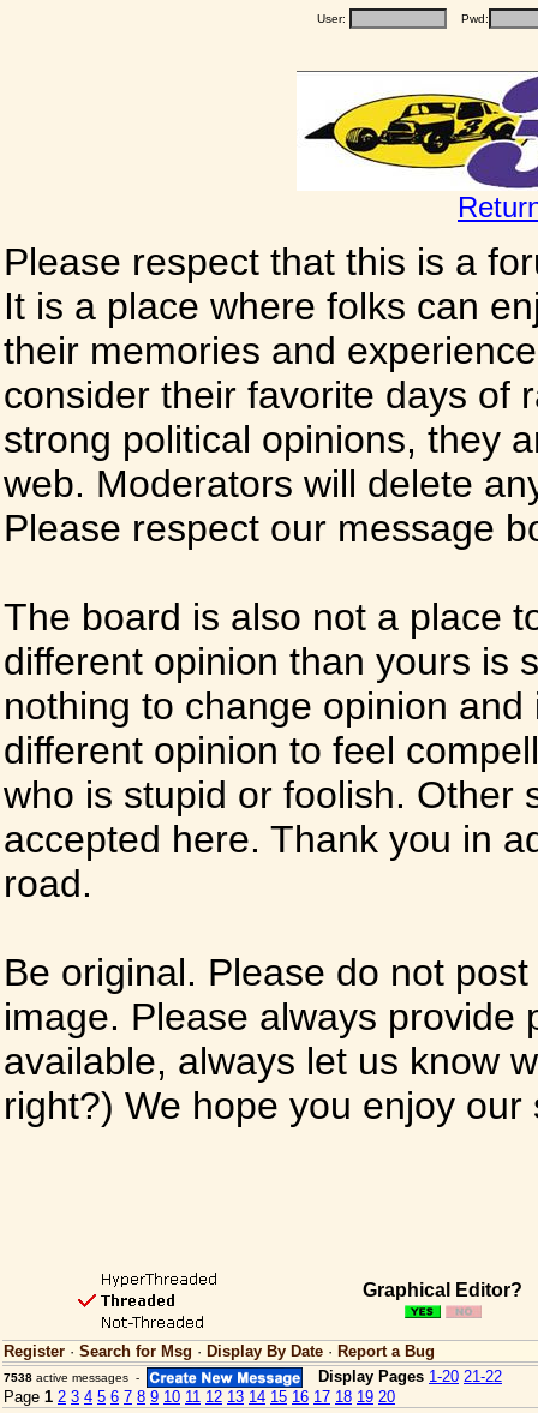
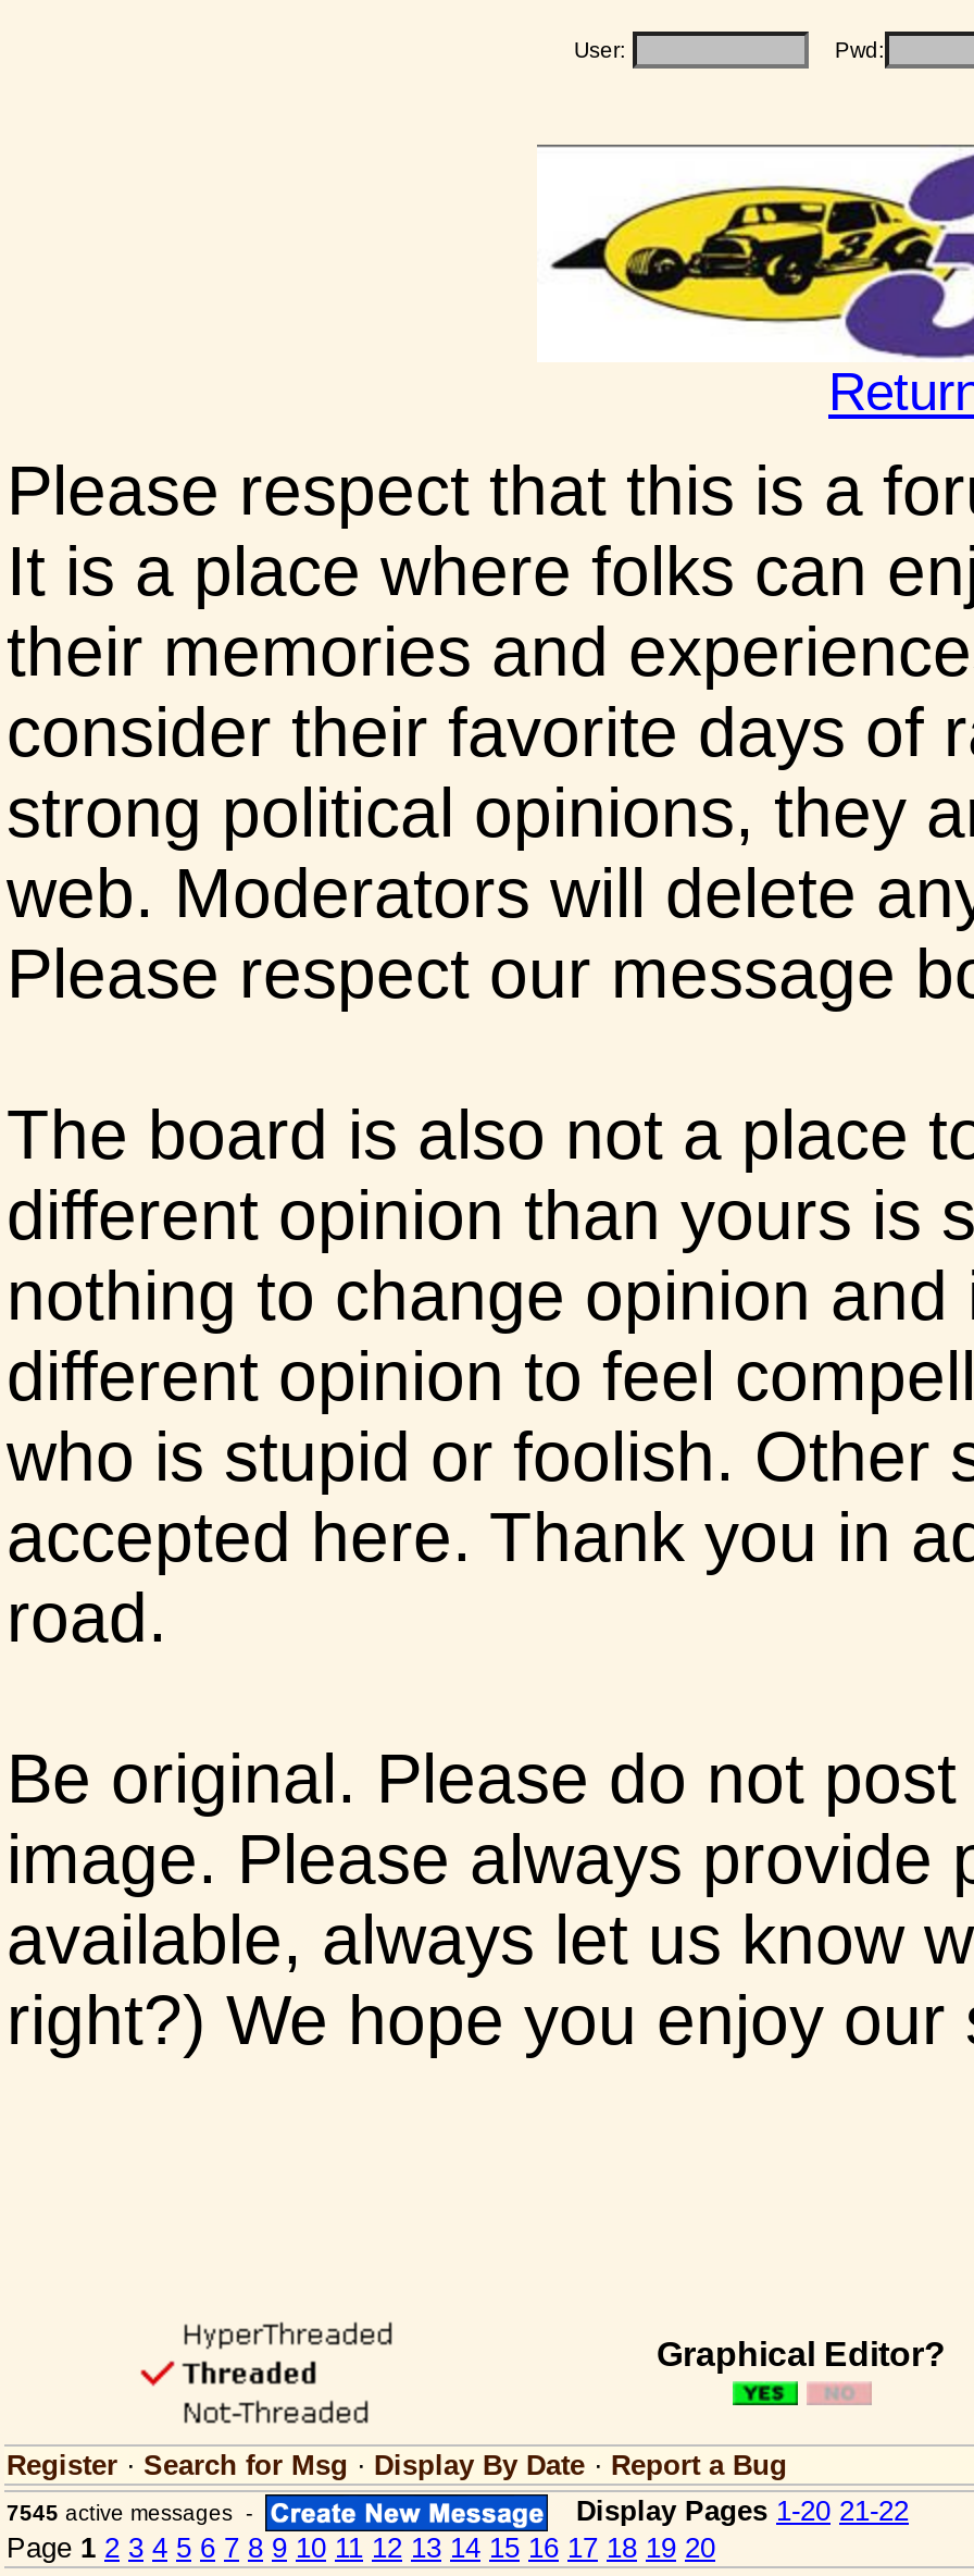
[4,1371,147,1384] 7538 active messages - -> [7,2501,265,2525] 7545 active messages -

